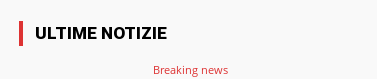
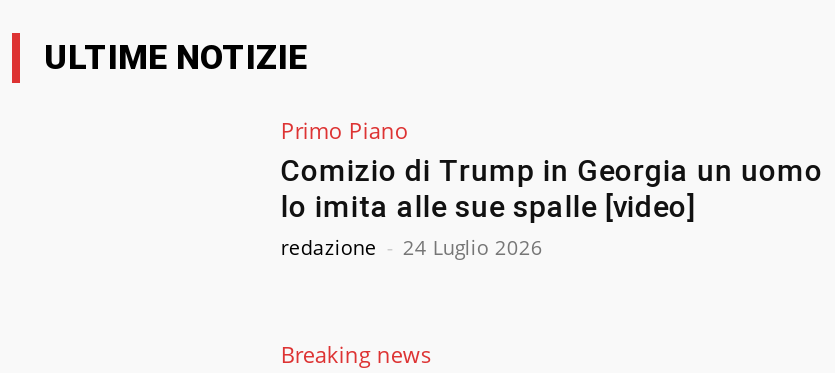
none -> [281,114,823,260] Primo Piano | Comizio di Trump in Georgia un uomo | lo imita alle sue spalle [video] | redazione - 24 Luglio 2026

